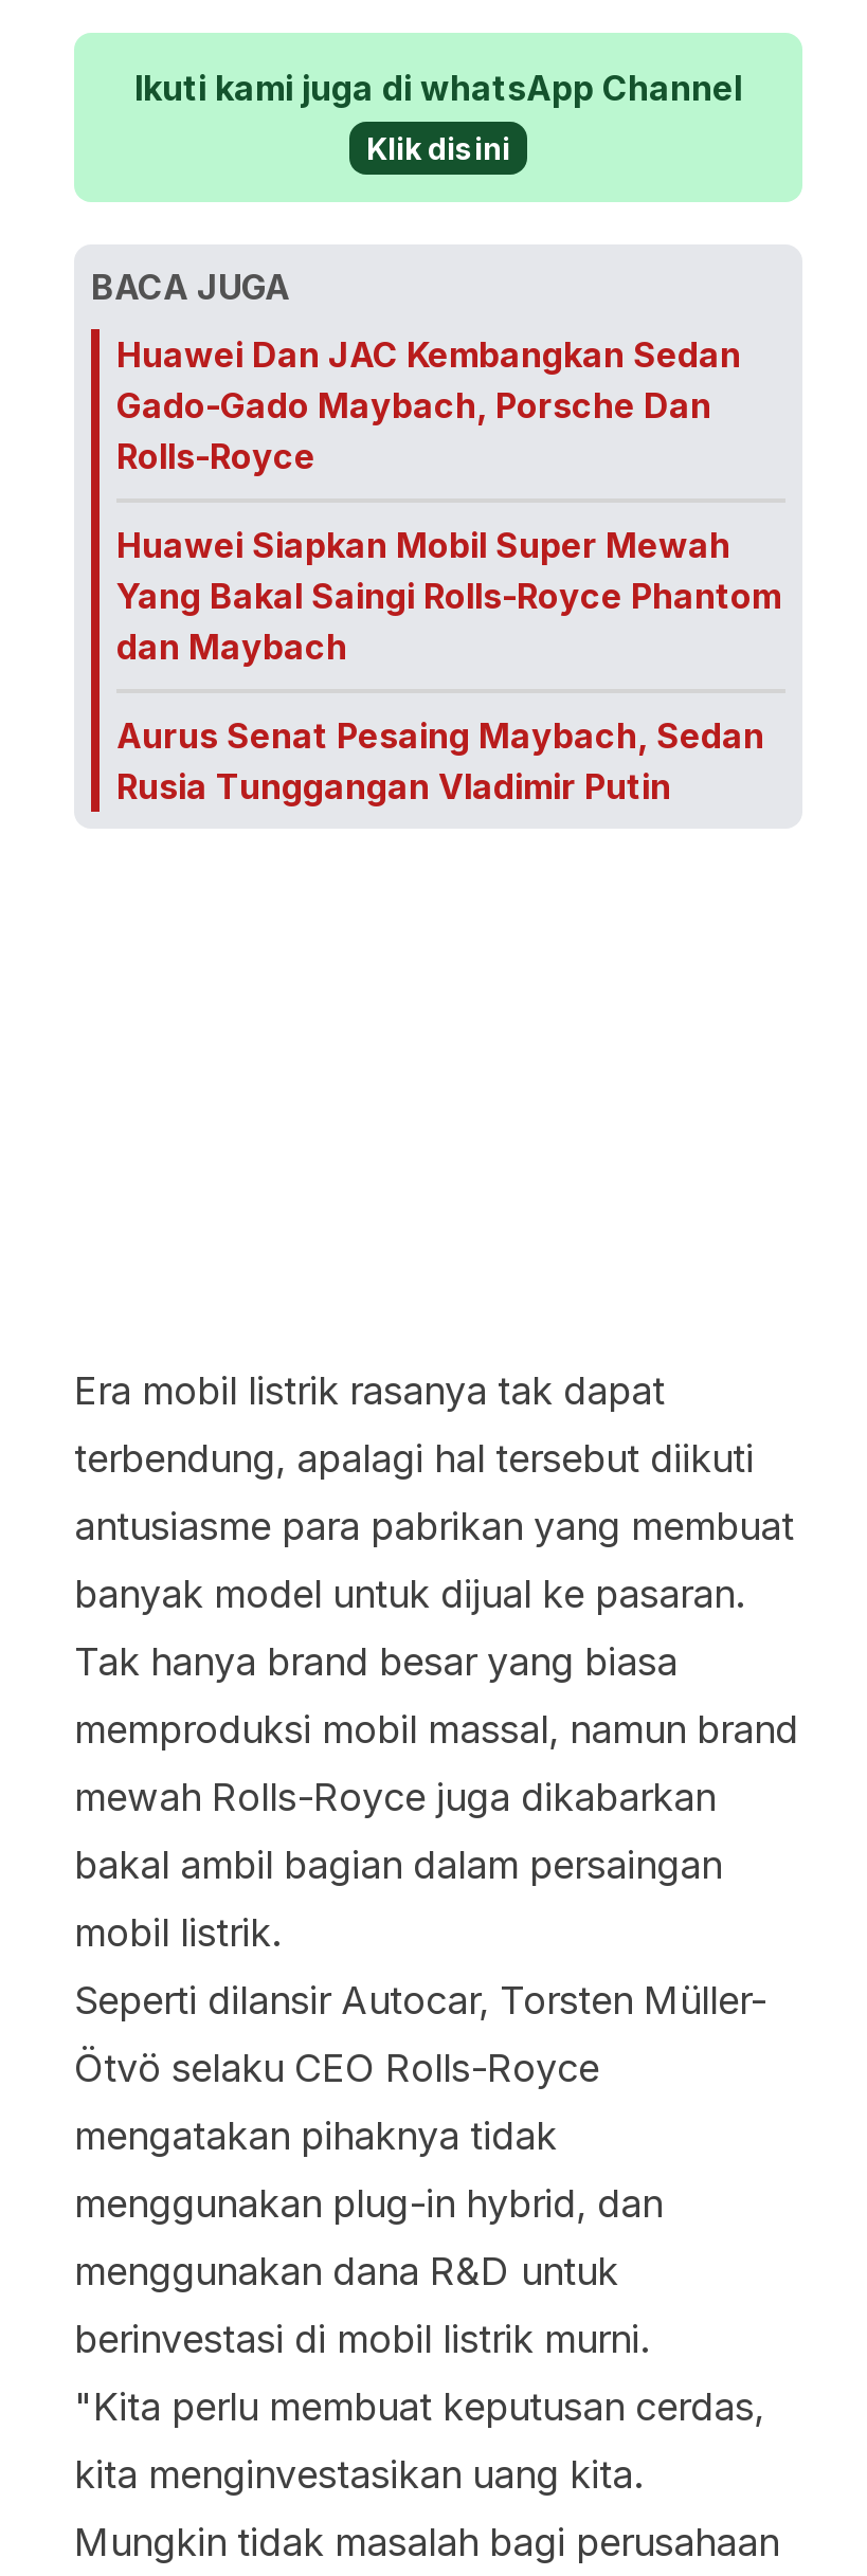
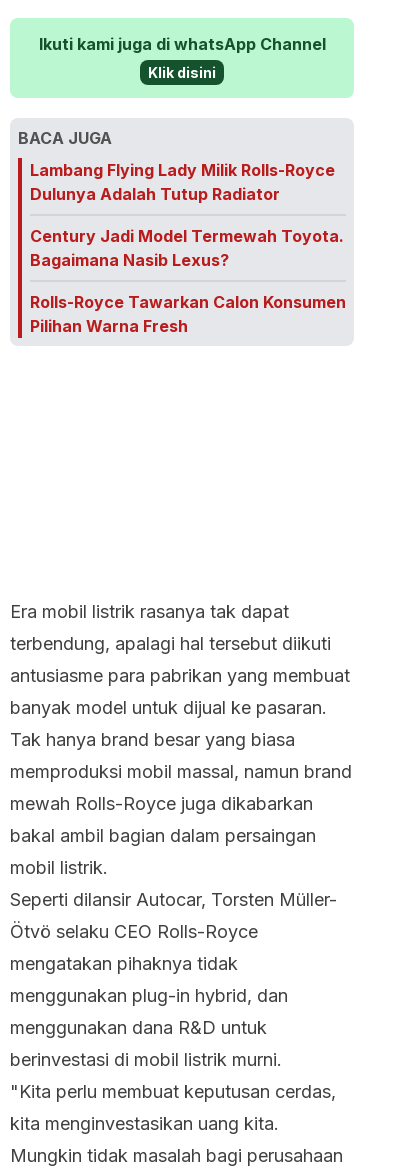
[116,333,741,477] Huawei Dan JAC Kembangkan Sedan | Gado-Gado Maybach, Porsche Dan | Rolls-Royce -> [30,160,335,204] Lambang Flying Lady Milik Rolls-Royce | Dulunya Adalah Tutup Radiator
[116,524,781,668] Huawei Siapkan Mobil Super Mewah | Yang Bakal Saingi Rolls-Royce Phantom | dan Maybach -> [30,226,344,270] Century Jadi Model Termewah Toyota. | Bagaimana Nasib Lexus?
[116,714,764,808] Aurus Senat Pesaing Maybach, Sedan | Rusia Tunggangan Vladimir Putin -> [30,292,346,336] Rolls-Royce Tawarkan Calon Konsumen | Pilihan Warna Fresh

